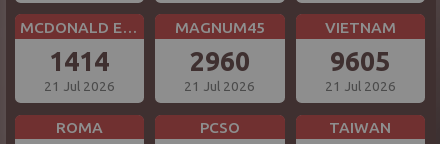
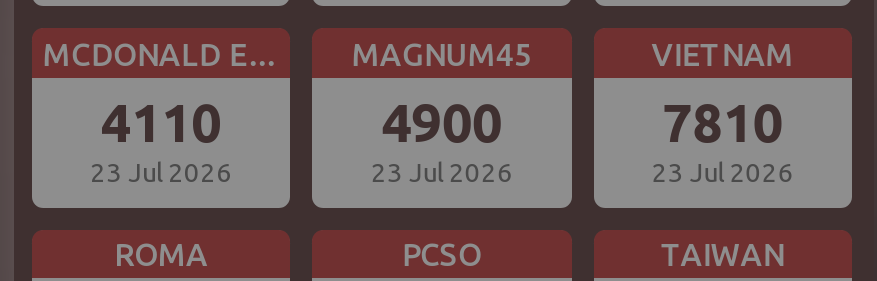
[49,46,109,76] 1414 -> [101,92,221,152] 4110
[190,46,250,76] 2960 -> [382,92,502,152] 4900
[330,46,390,76] 9605 -> [663,92,783,152] 7810
[44,79,115,94] 21 Jul 2026 -> [90,159,232,189] 23 Jul 2026
[184,79,255,94] 21 Jul 2026 -> [371,159,513,189] 23 Jul 2026
[325,79,396,94] 21 Jul 2026 -> [652,159,794,189] 23 Jul 2026

